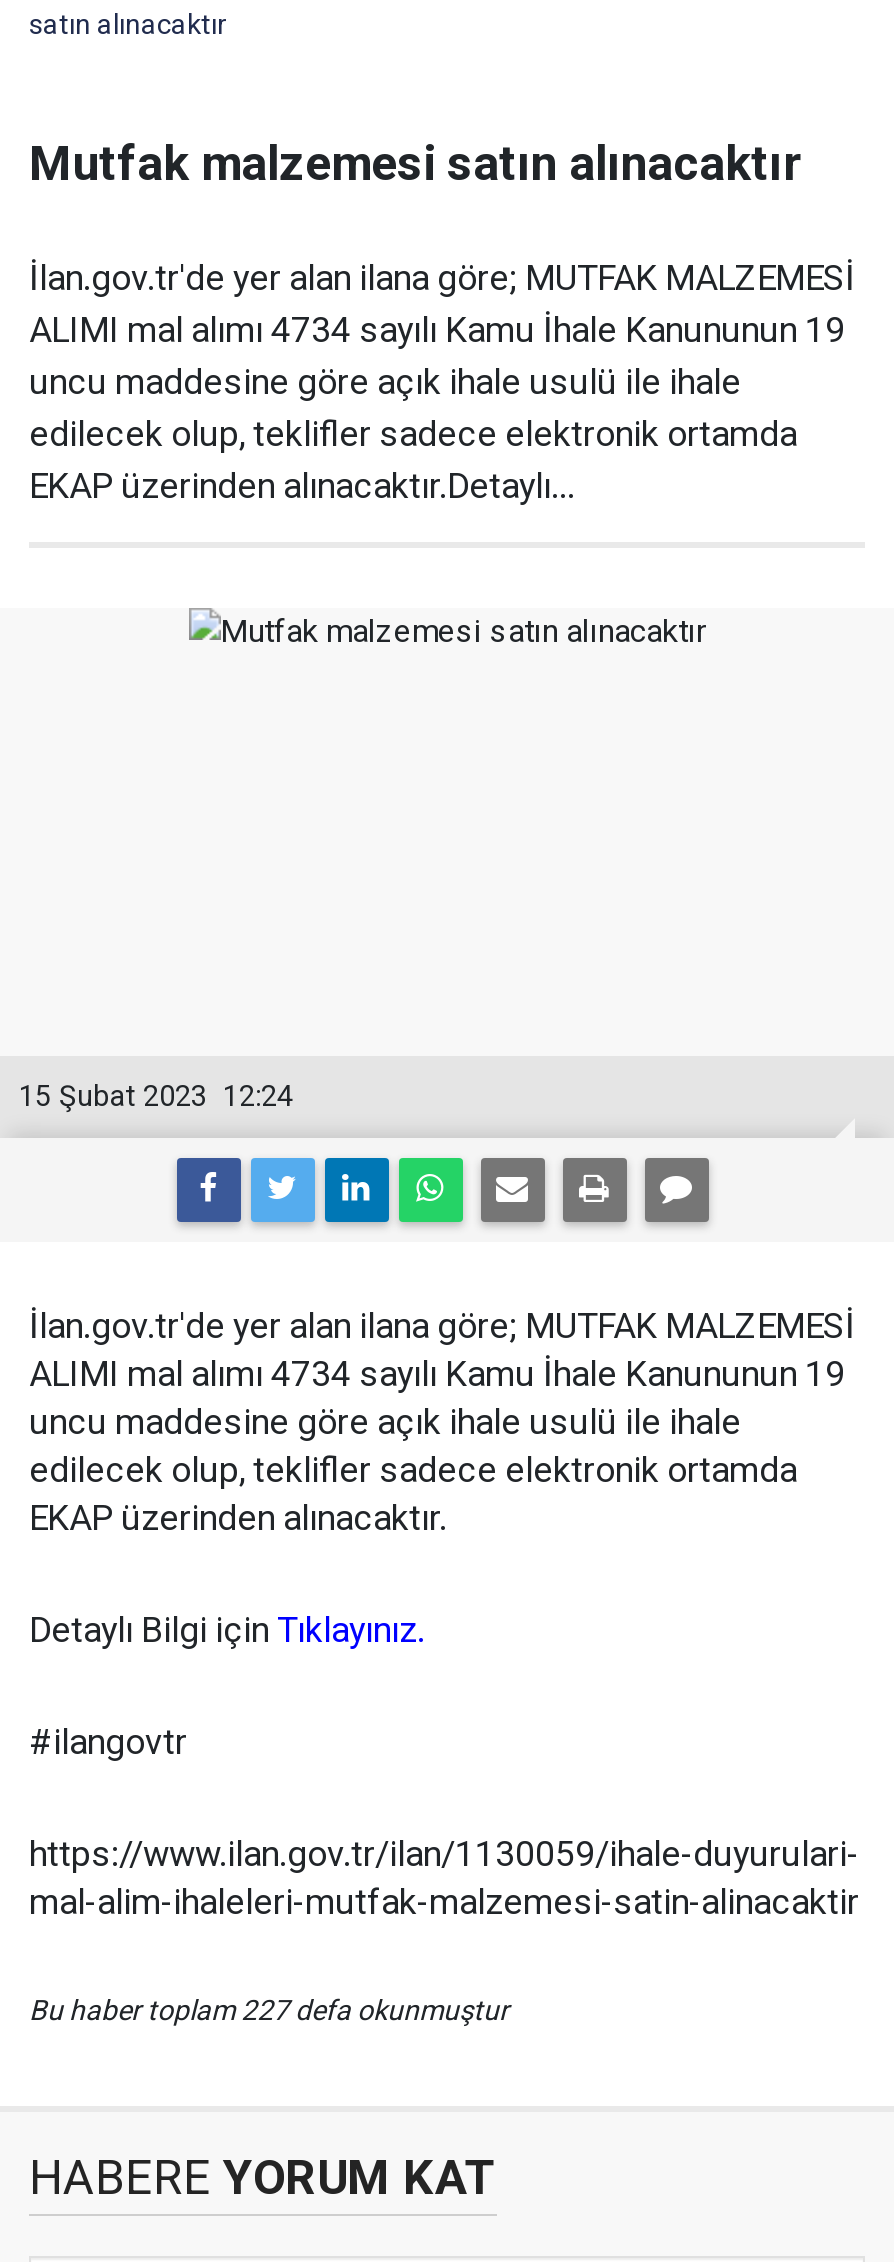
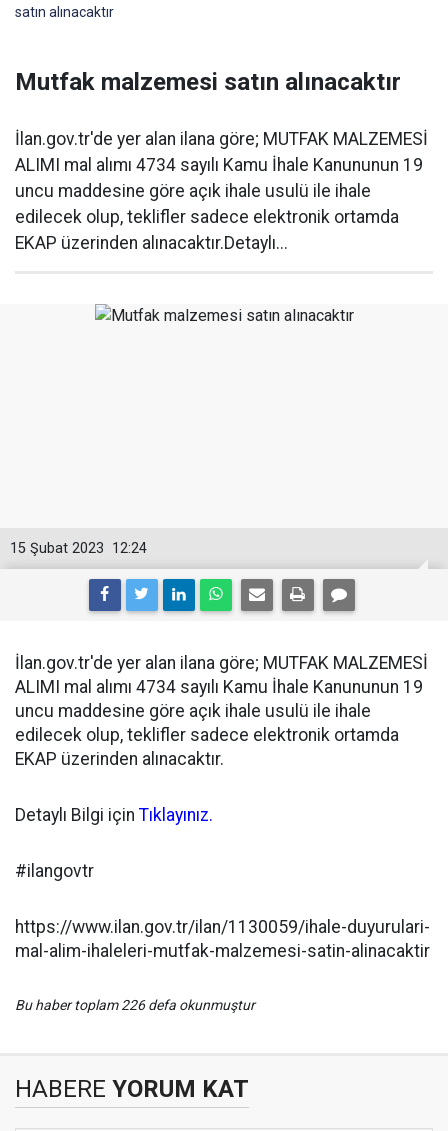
[29,1994,509,2026] Bu haber toplam 227 defa okunmuştur -> [15,997,255,1013] Bu haber toplam 226 defa okunmuştur

